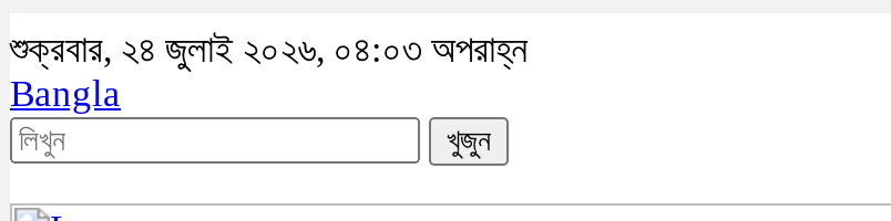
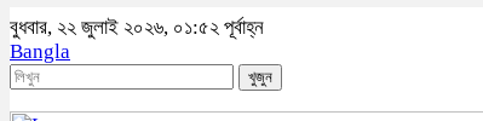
[10,29,529,71] শুক্রবার, ২৪ জুলাই ২০২৬, ০৪:০৩ অপরাহ্ন -> [10,16,264,39] বুধবার, ২২ জুলাই ২০২৬, ০১:৫২ পূর্বাহ্ন

